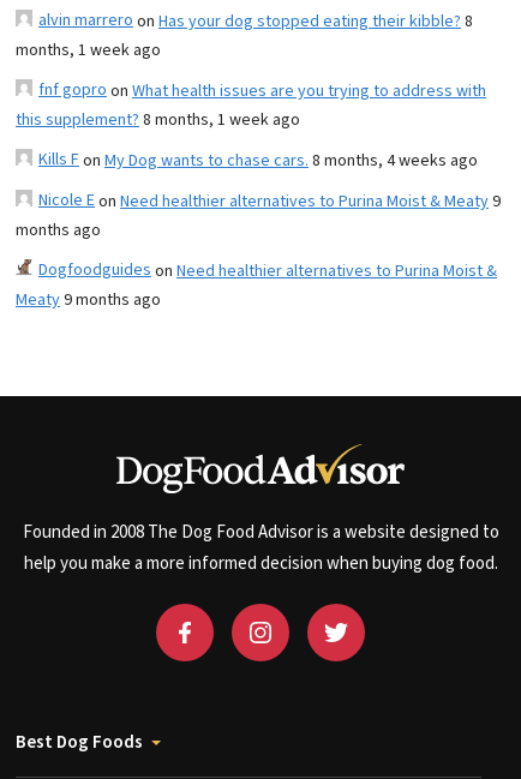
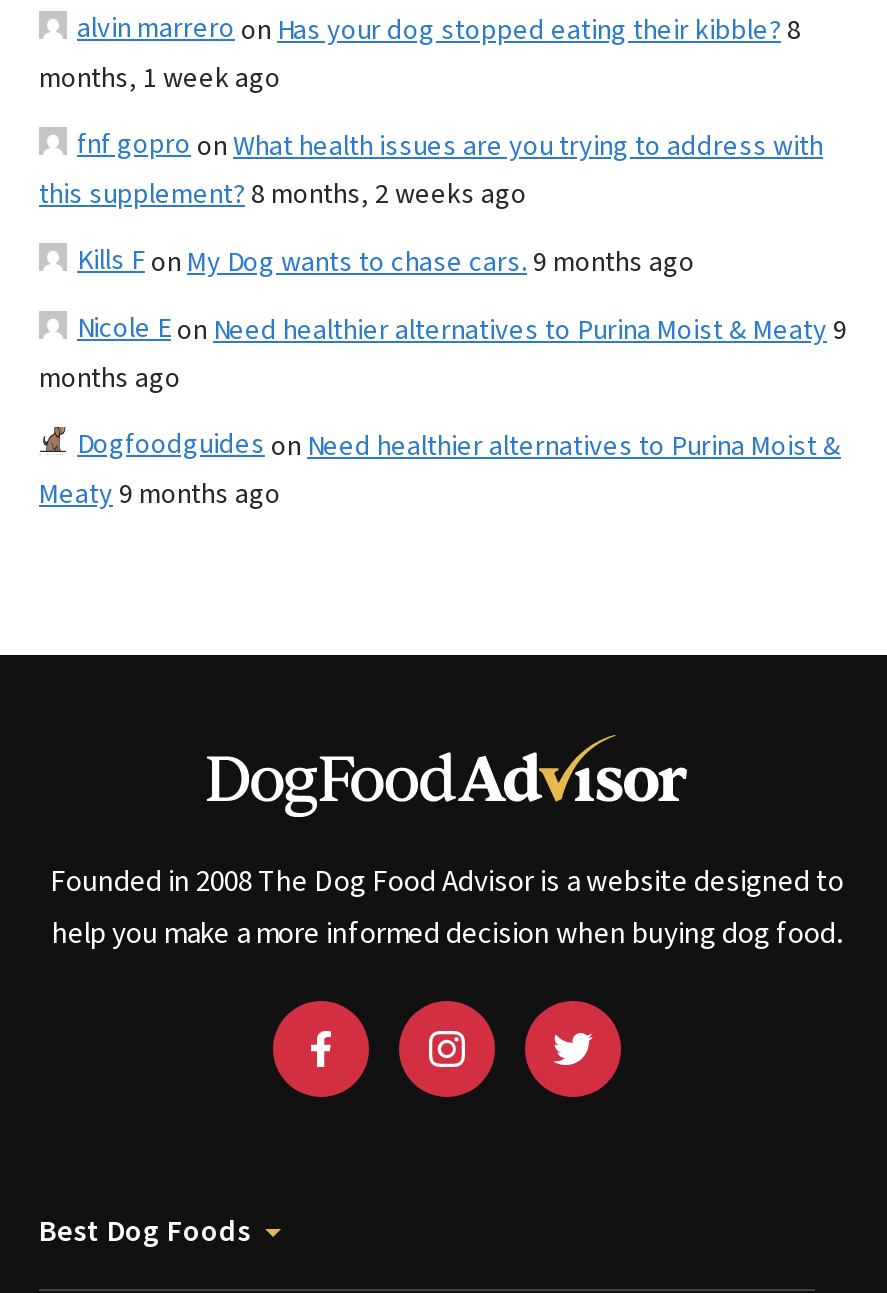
[16,108,300,132] this supplement? 8 months, 1 week ago -> [39,174,527,214] this supplement? 8 months, 2 weeks ago
[38,147,478,172] Kills Fon My Dog wants to chase cars. 8 months, 4 weeks ago -> [77,240,695,282] Kills Fon My Dog wants to chase cars. 9 months ago

